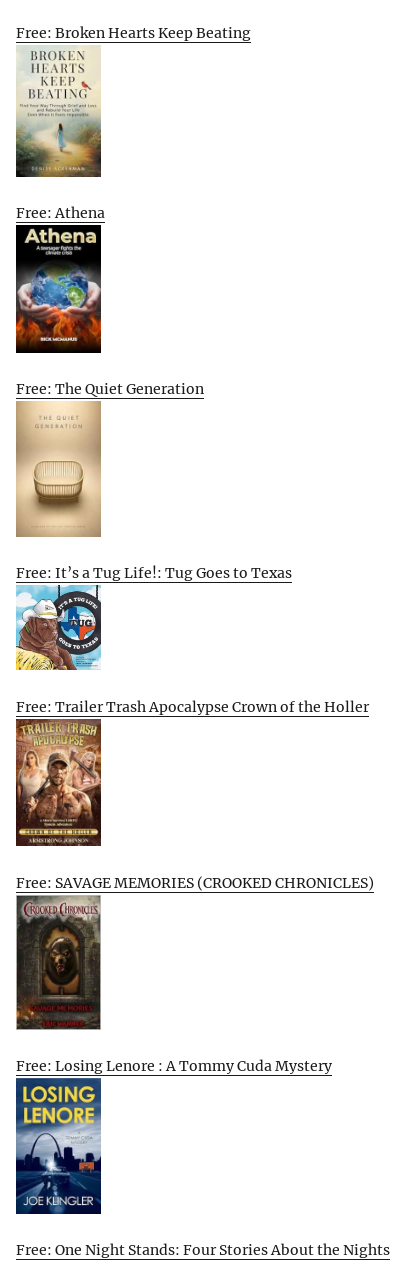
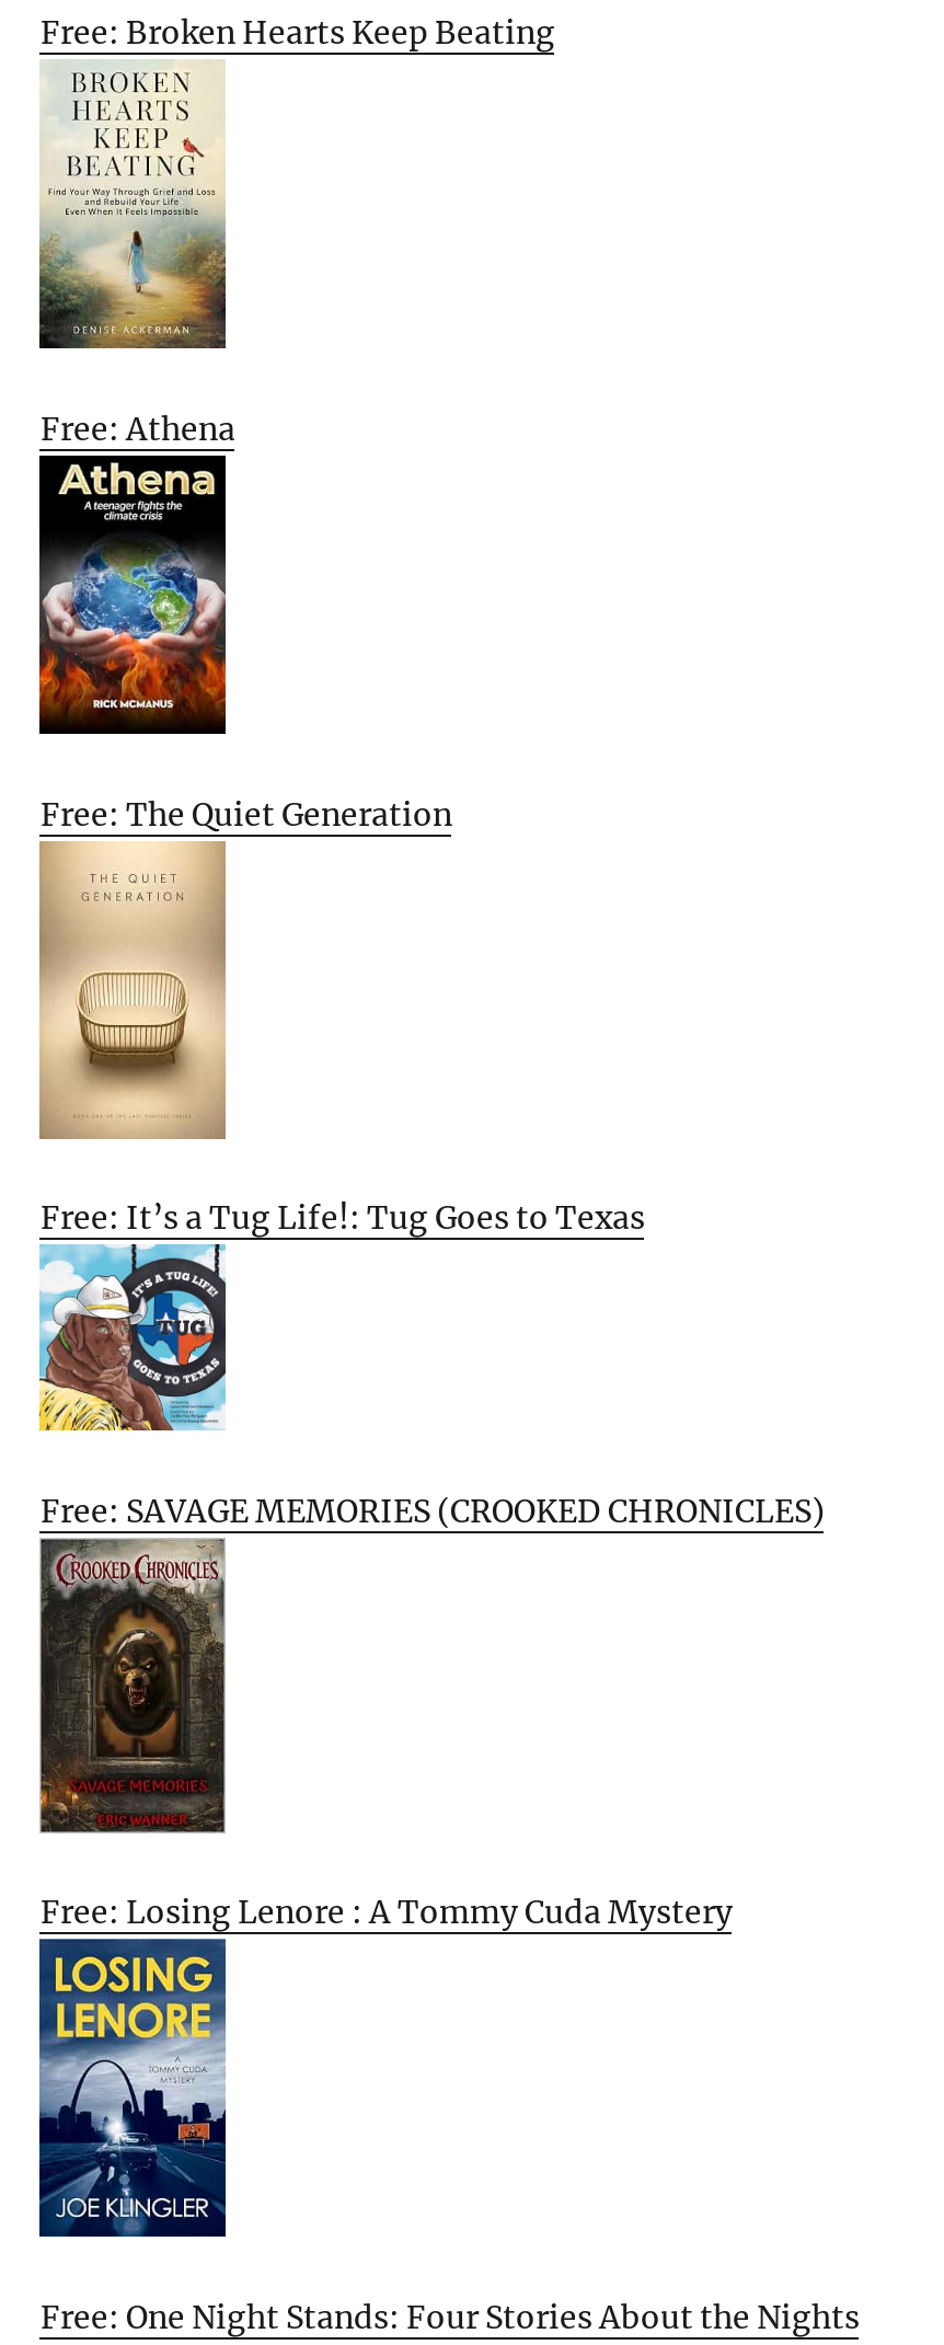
[16,698,369,716] Free: Trailer Trash Apocalypse Crown of the Holler -> none
[15,723,102,847] [image] -> none

